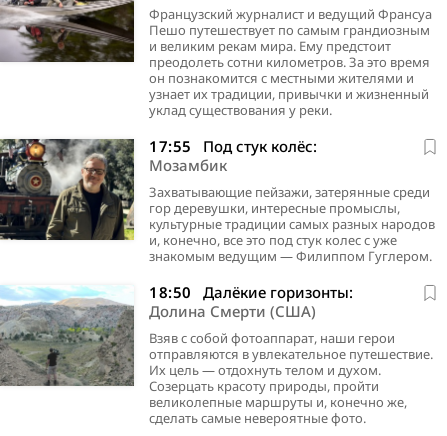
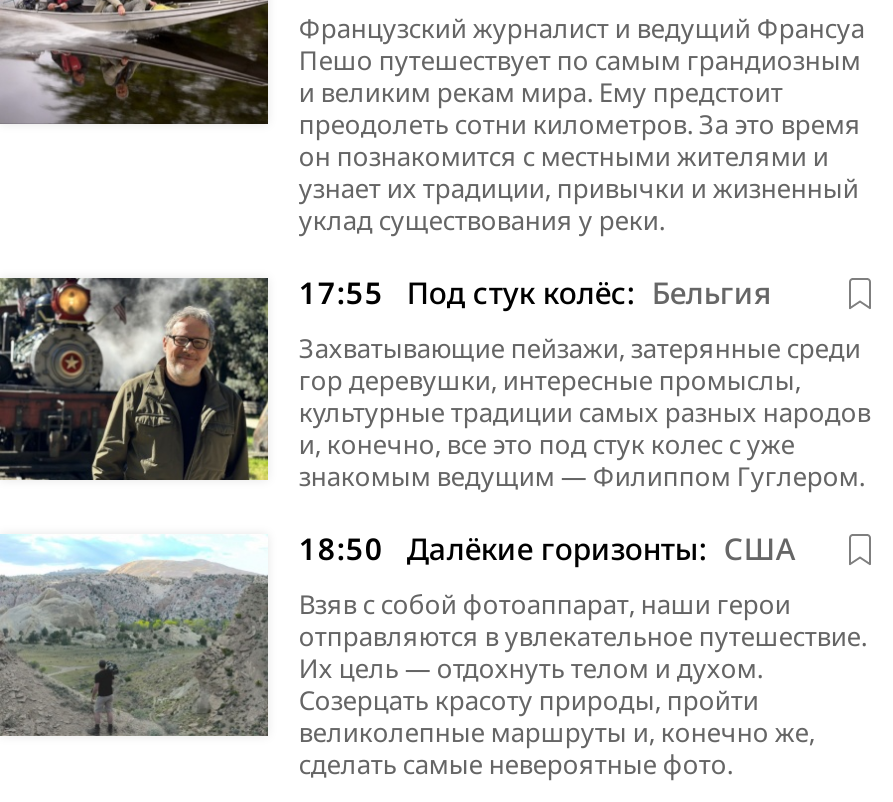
[149,136,317,175] 17:55 Под стук колёс: | Мозамбик -> [299,272,772,312] 17:55 Под стук колёс: Бельгия
[3,193,353,321] [image] | 18:50 Далёкие горизонты: | Долина Смерти (США) -> [6,350,796,568] [image] | 18:50 Далёкие горизонты: США
[3,339,134,404] [image] -> [6,606,270,738] [image]

